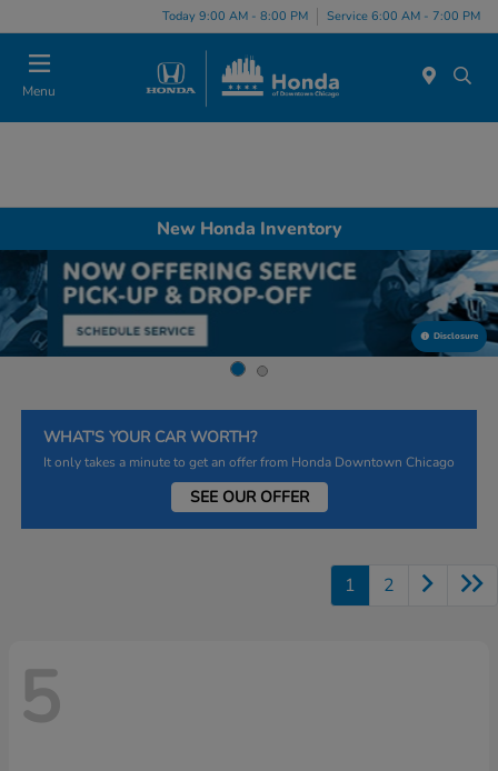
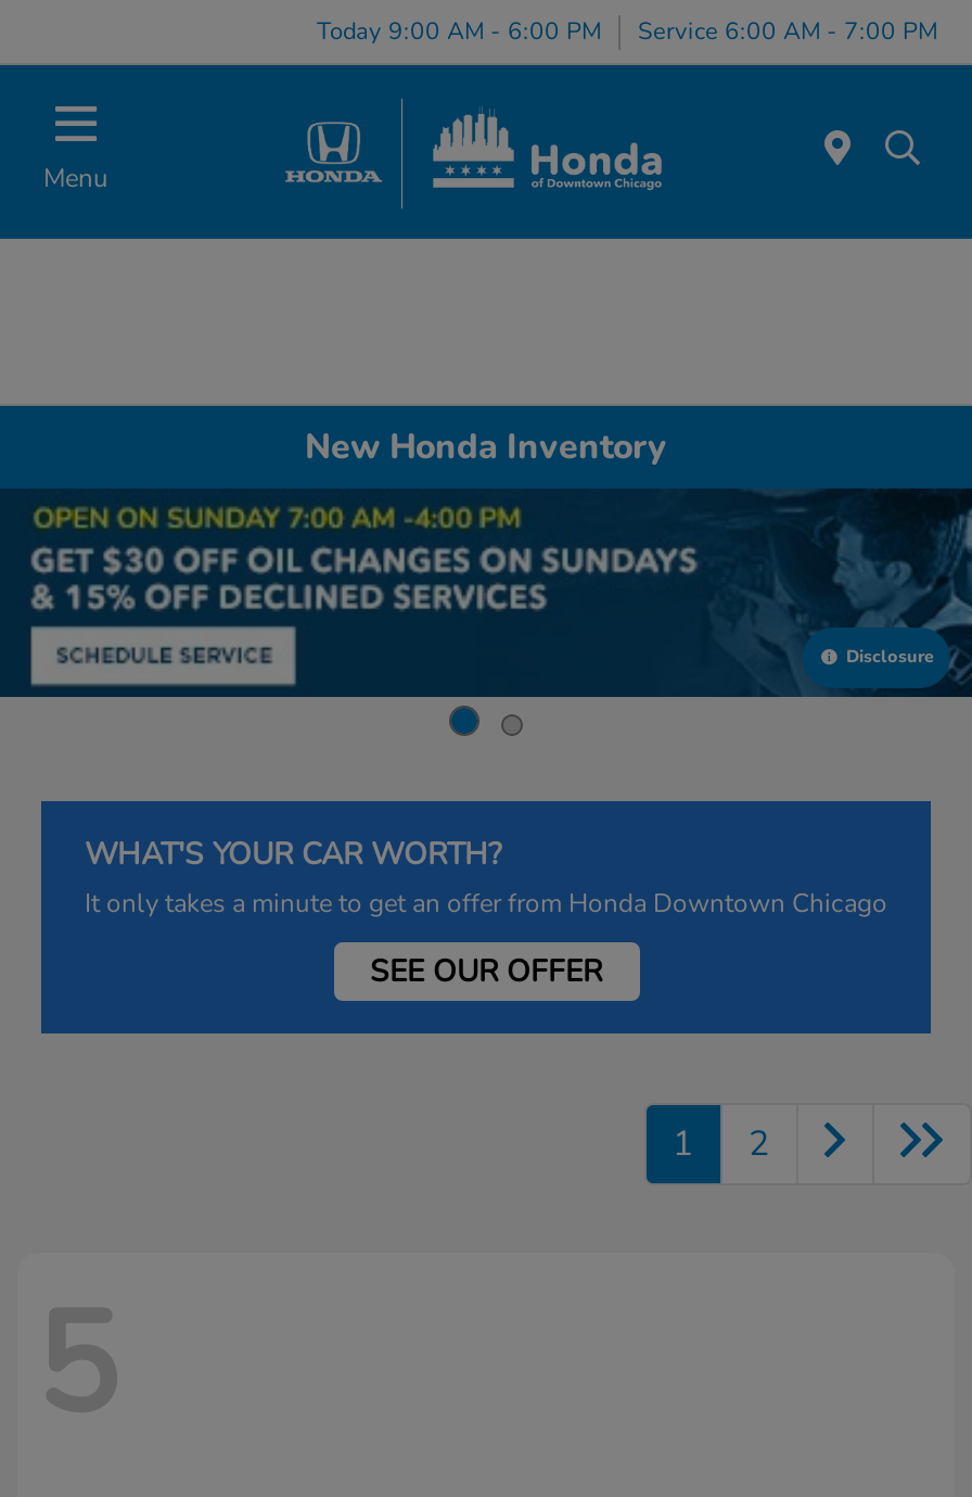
[162,7,480,24] Today 9:00 AM - 8:00 PM Service 6:00 AM - 7:00 PM -> [317,14,937,47] Today 9:00 AM - 6:00 PM Service 6:00 AM - 7:00 PM
[3,249,495,358] [image] -> [7,486,965,699] [image]

